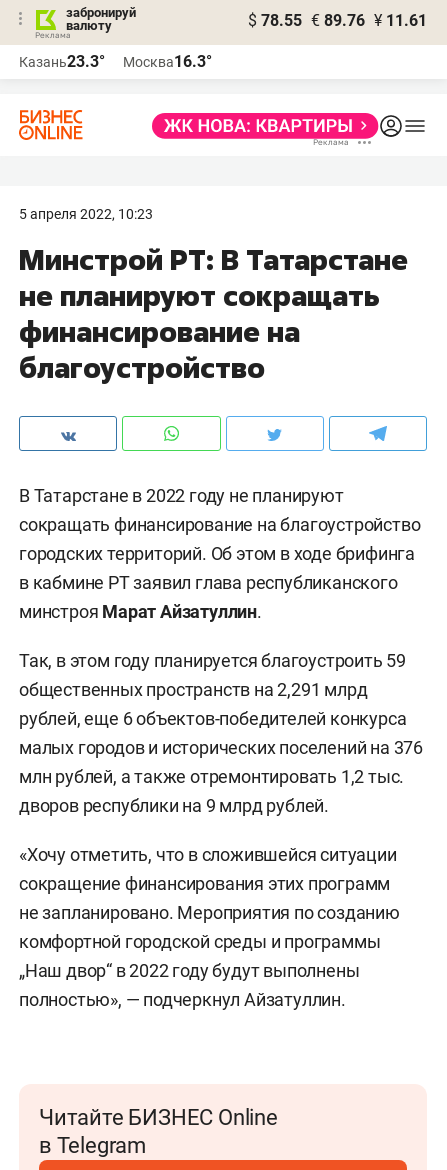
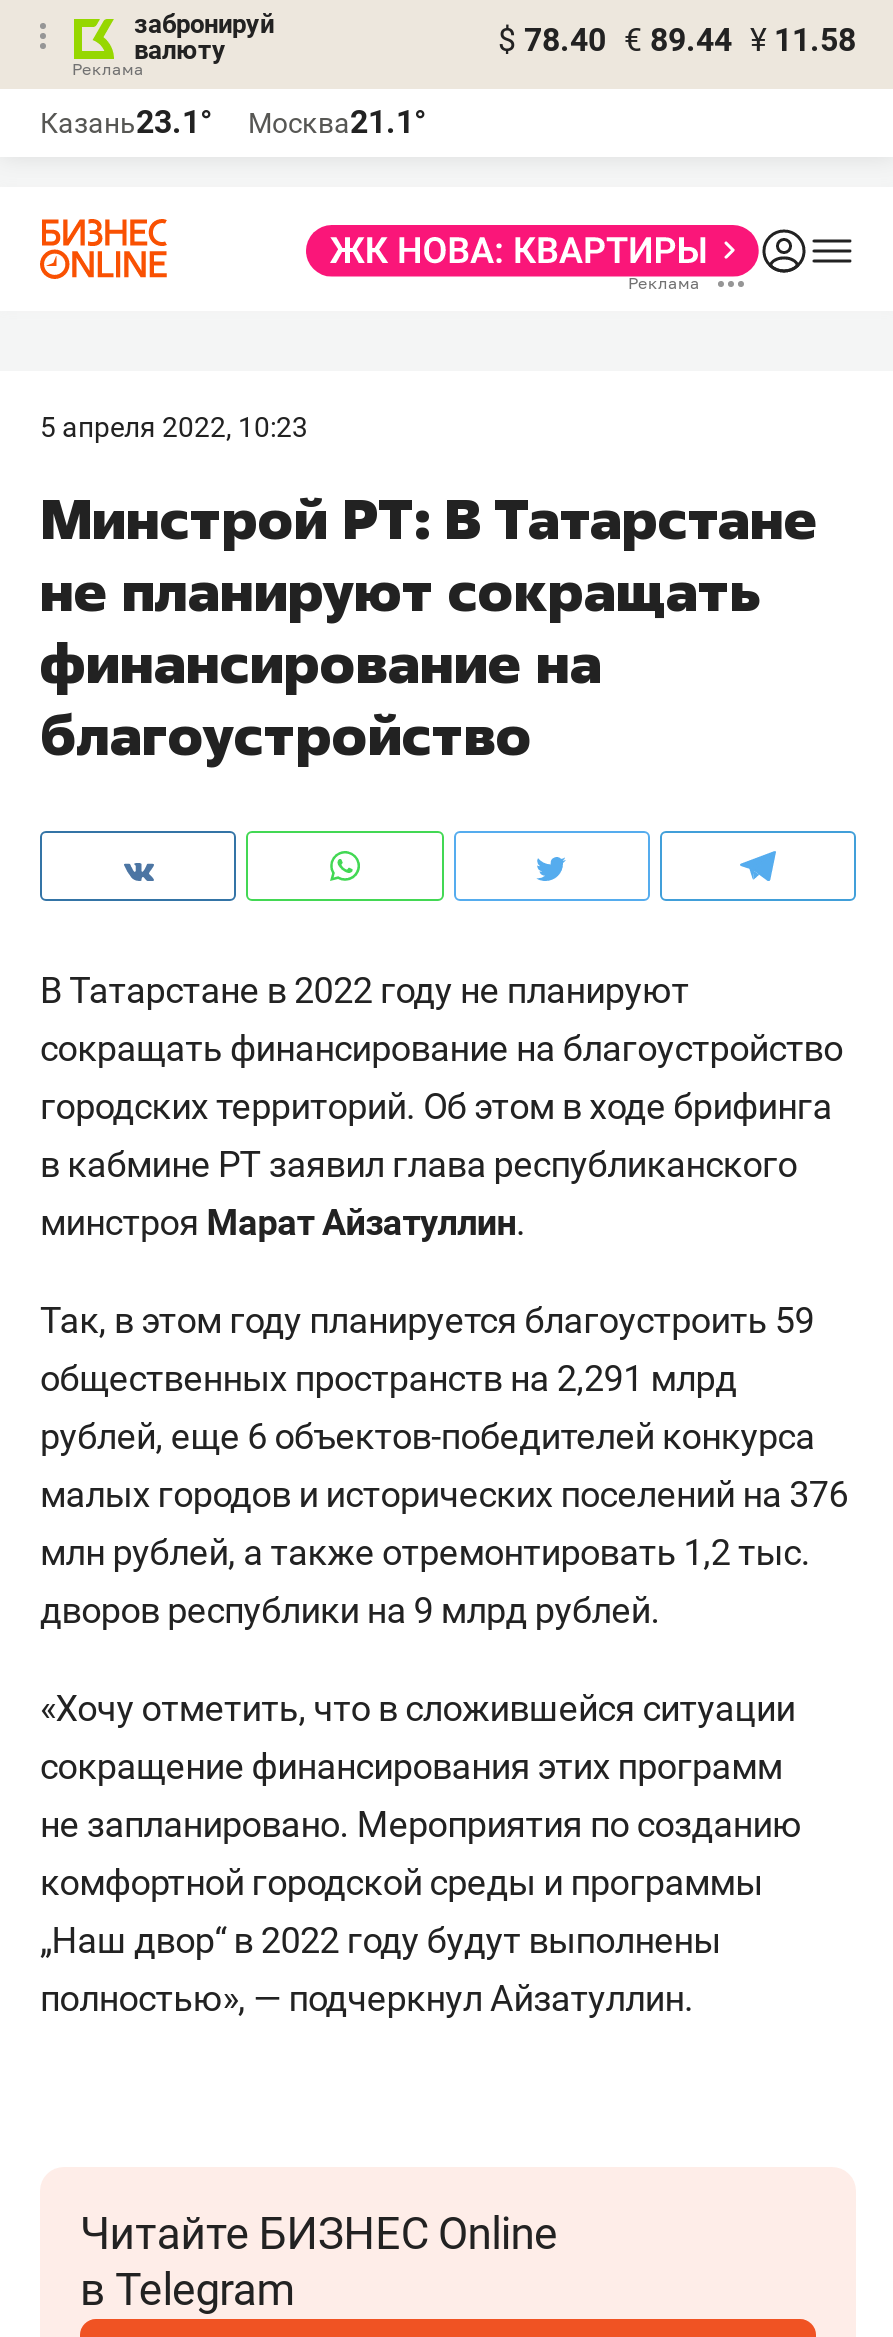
[248,11,427,30] $ 78.55 € 89.76 ¥ 11.61 -> [498,21,856,59] $ 78.40 € 89.44 ¥ 11.58
[19,52,105,71] Казань23.3° -> [40,103,212,141] Казань23.1°
[123,52,212,71] Москва16.3° -> [248,103,426,141] Москва21.1°

